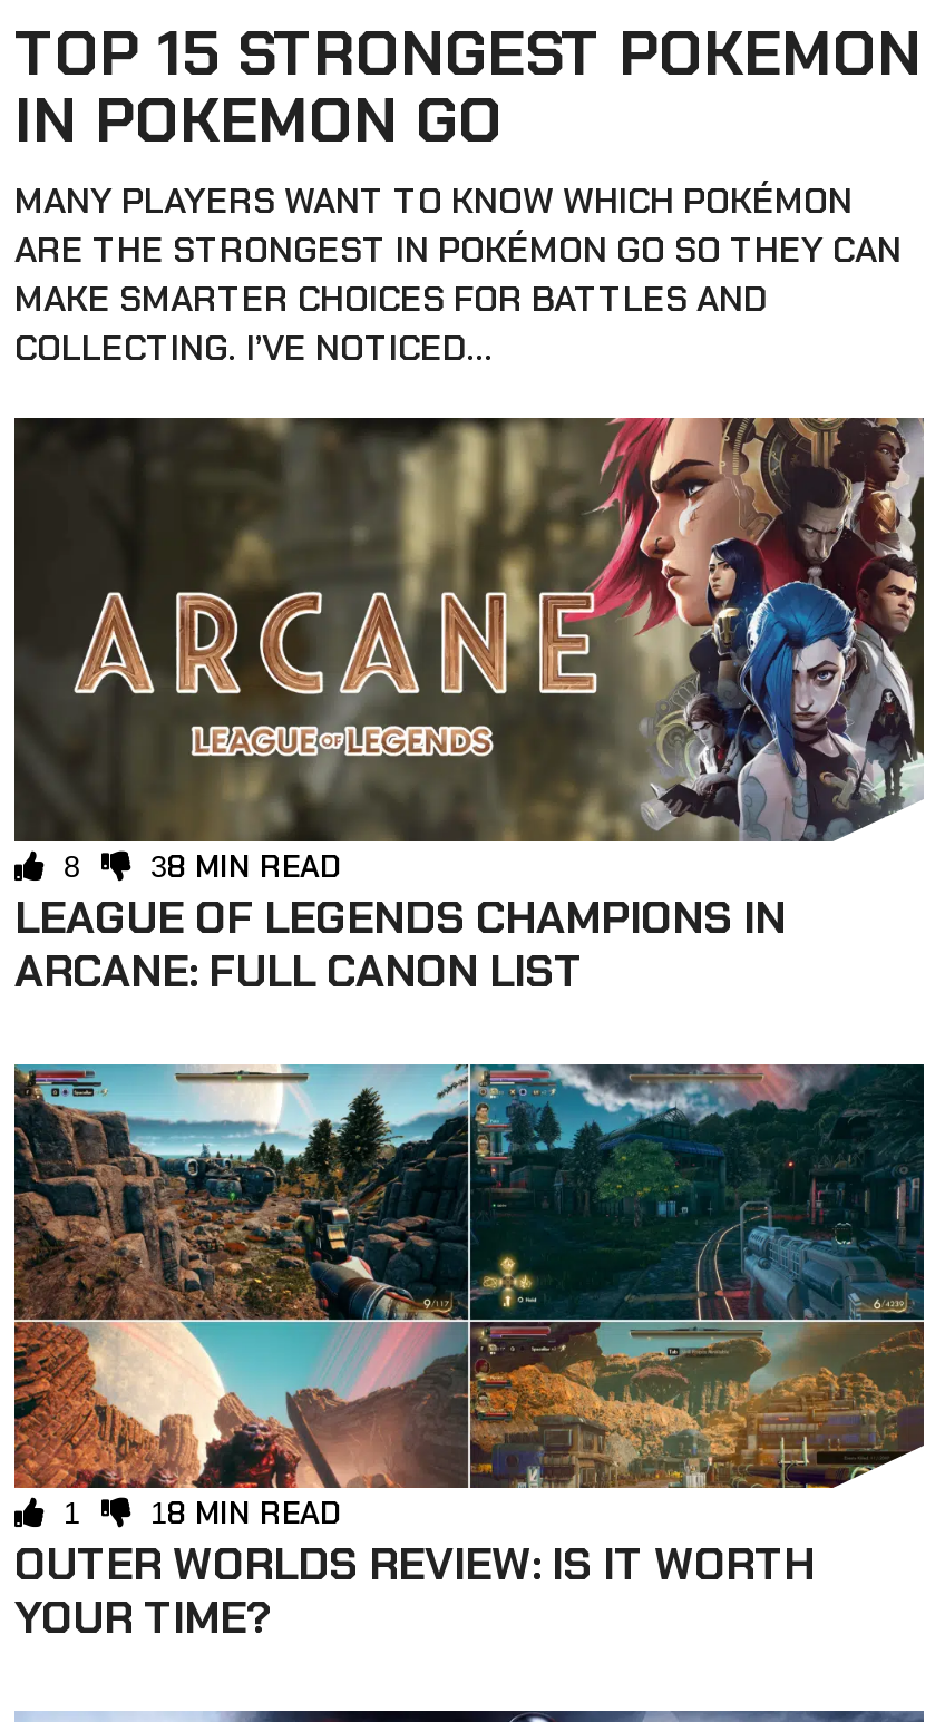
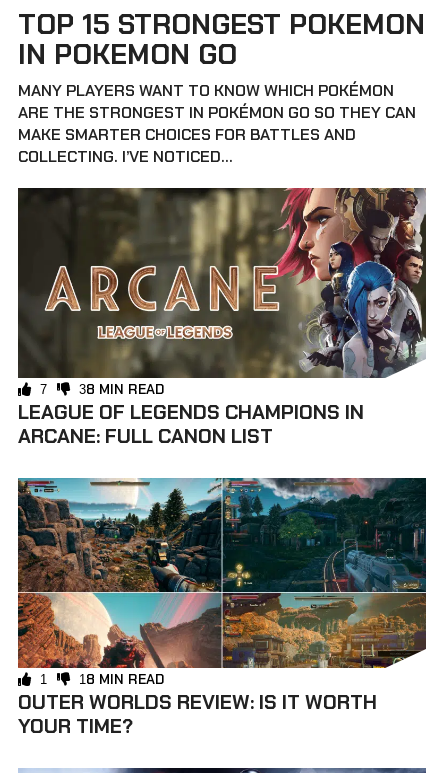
[64,849,79,883] 8 -> [40,381,47,396] 7

